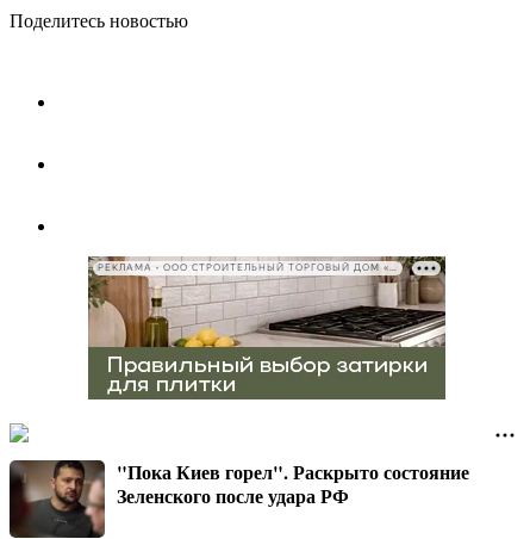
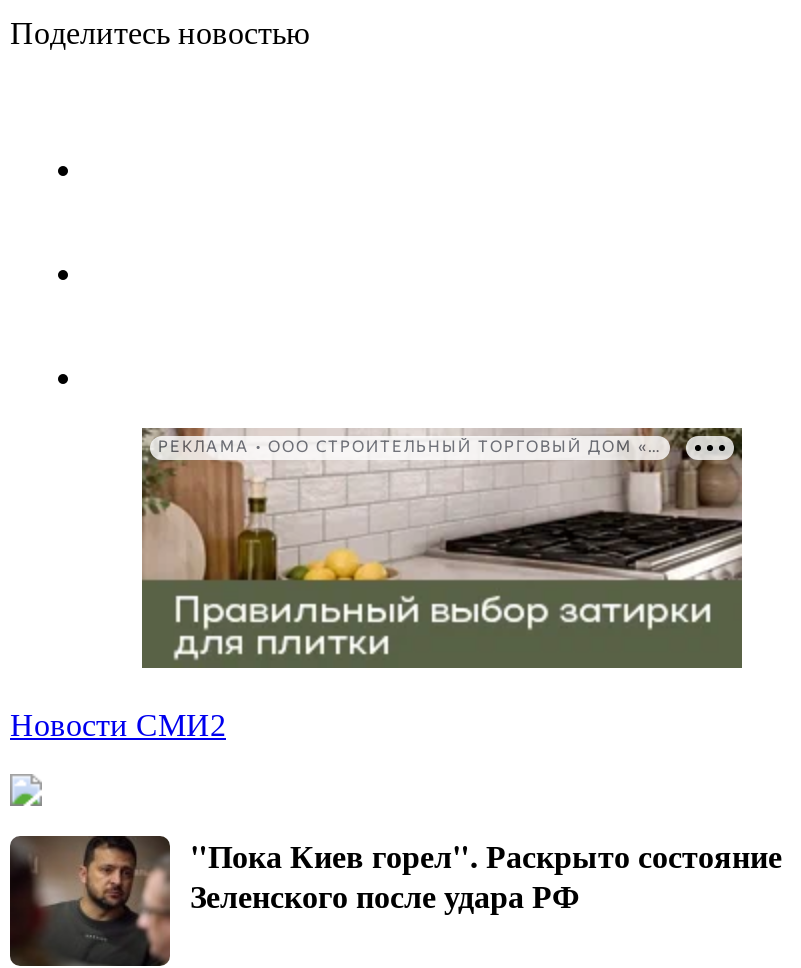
none -> [10,707,226,741] Новости СМИ2

